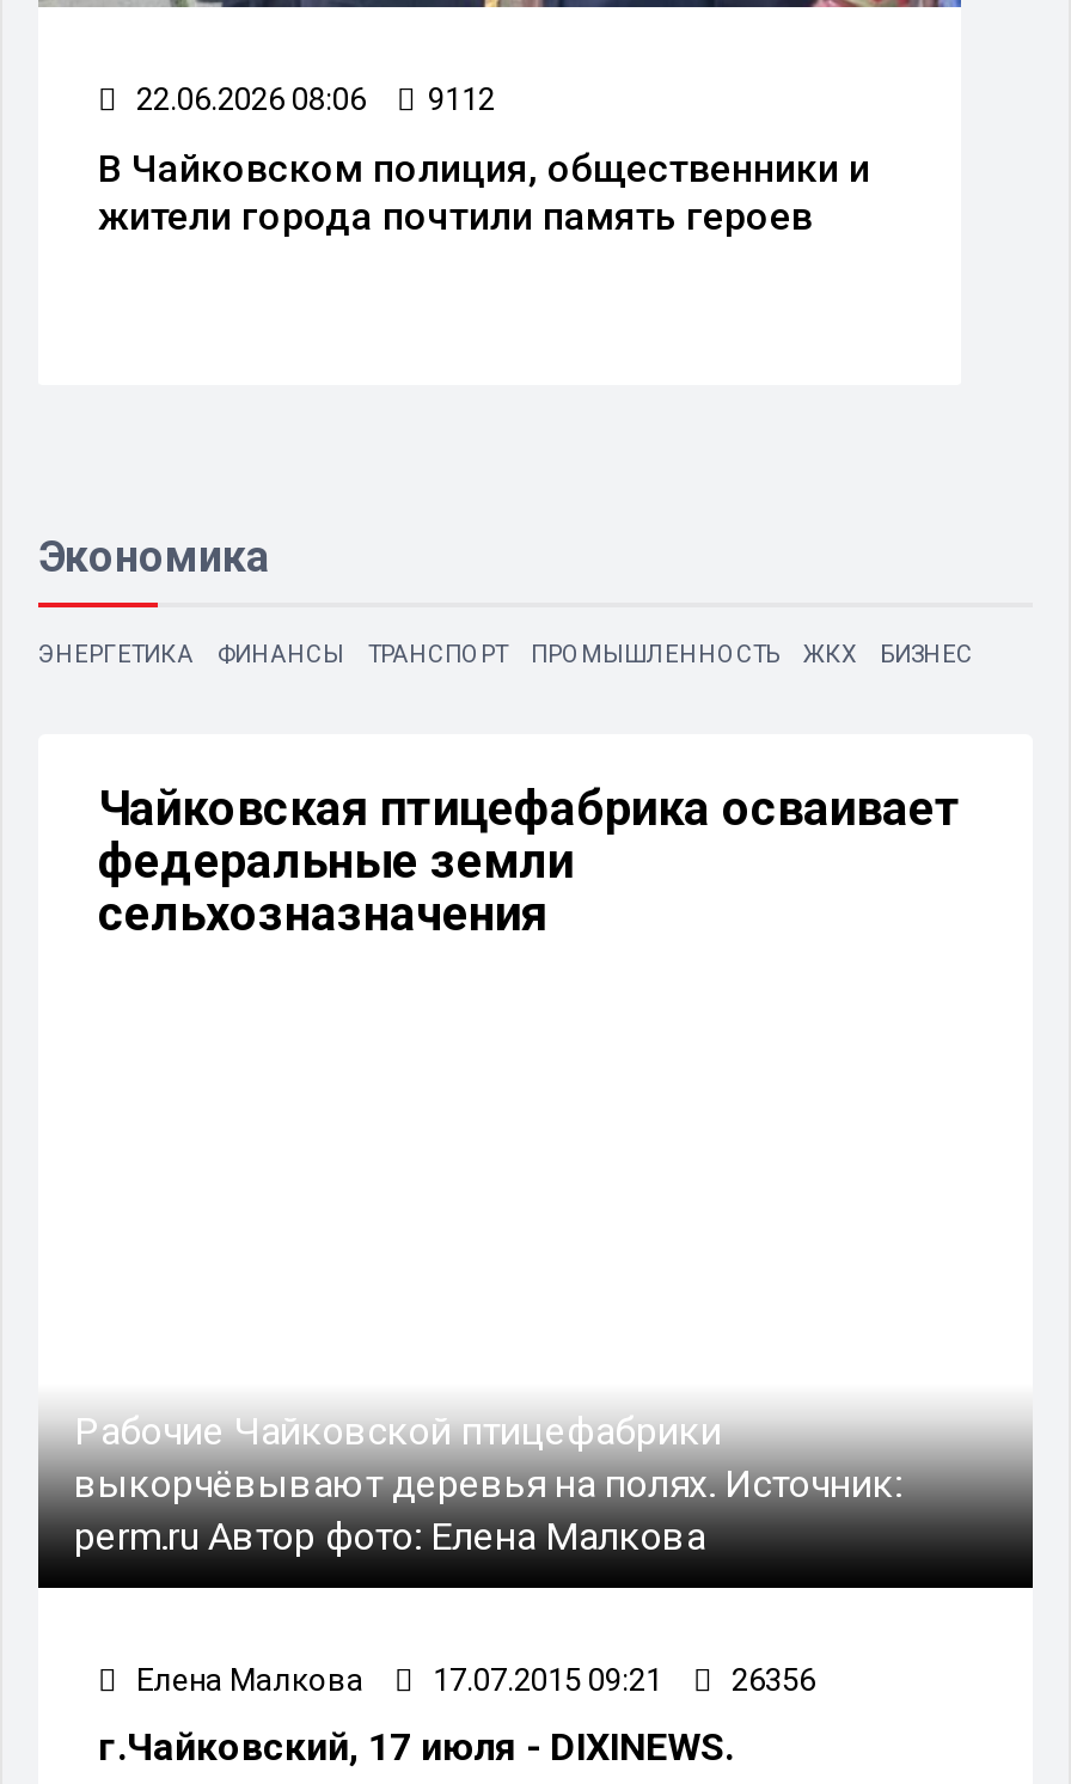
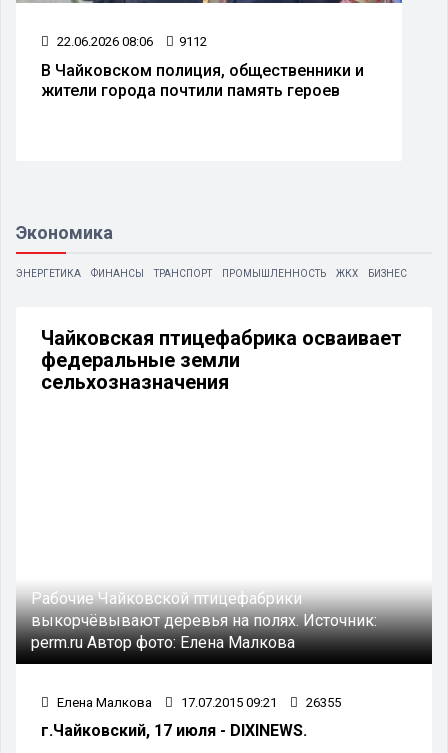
[129,1661,815,1697] Елена Малкова 17.07.2015 09:21 26356 -> [54,695,341,710] Елена Малкова 17.07.2015 09:21 26355

